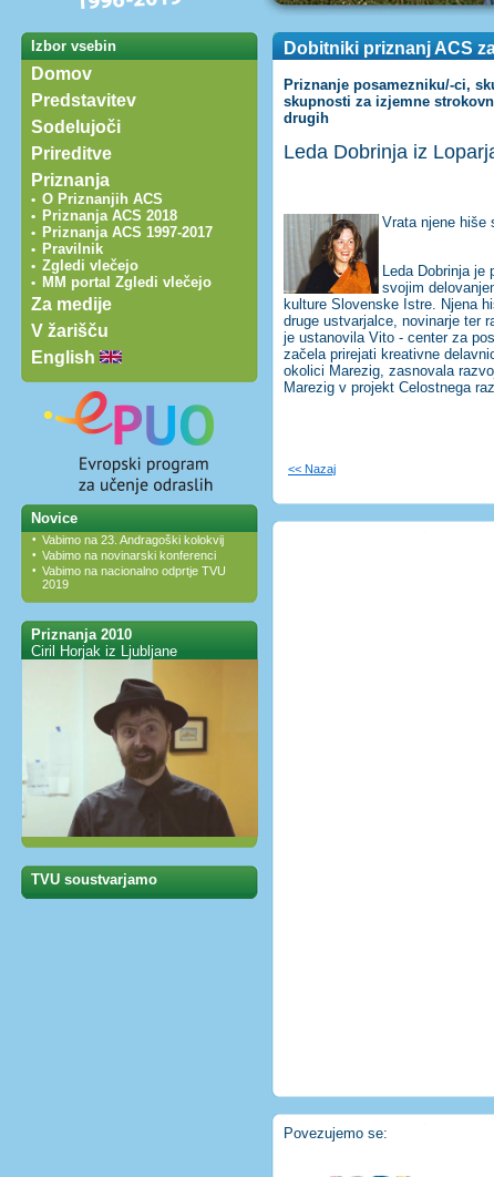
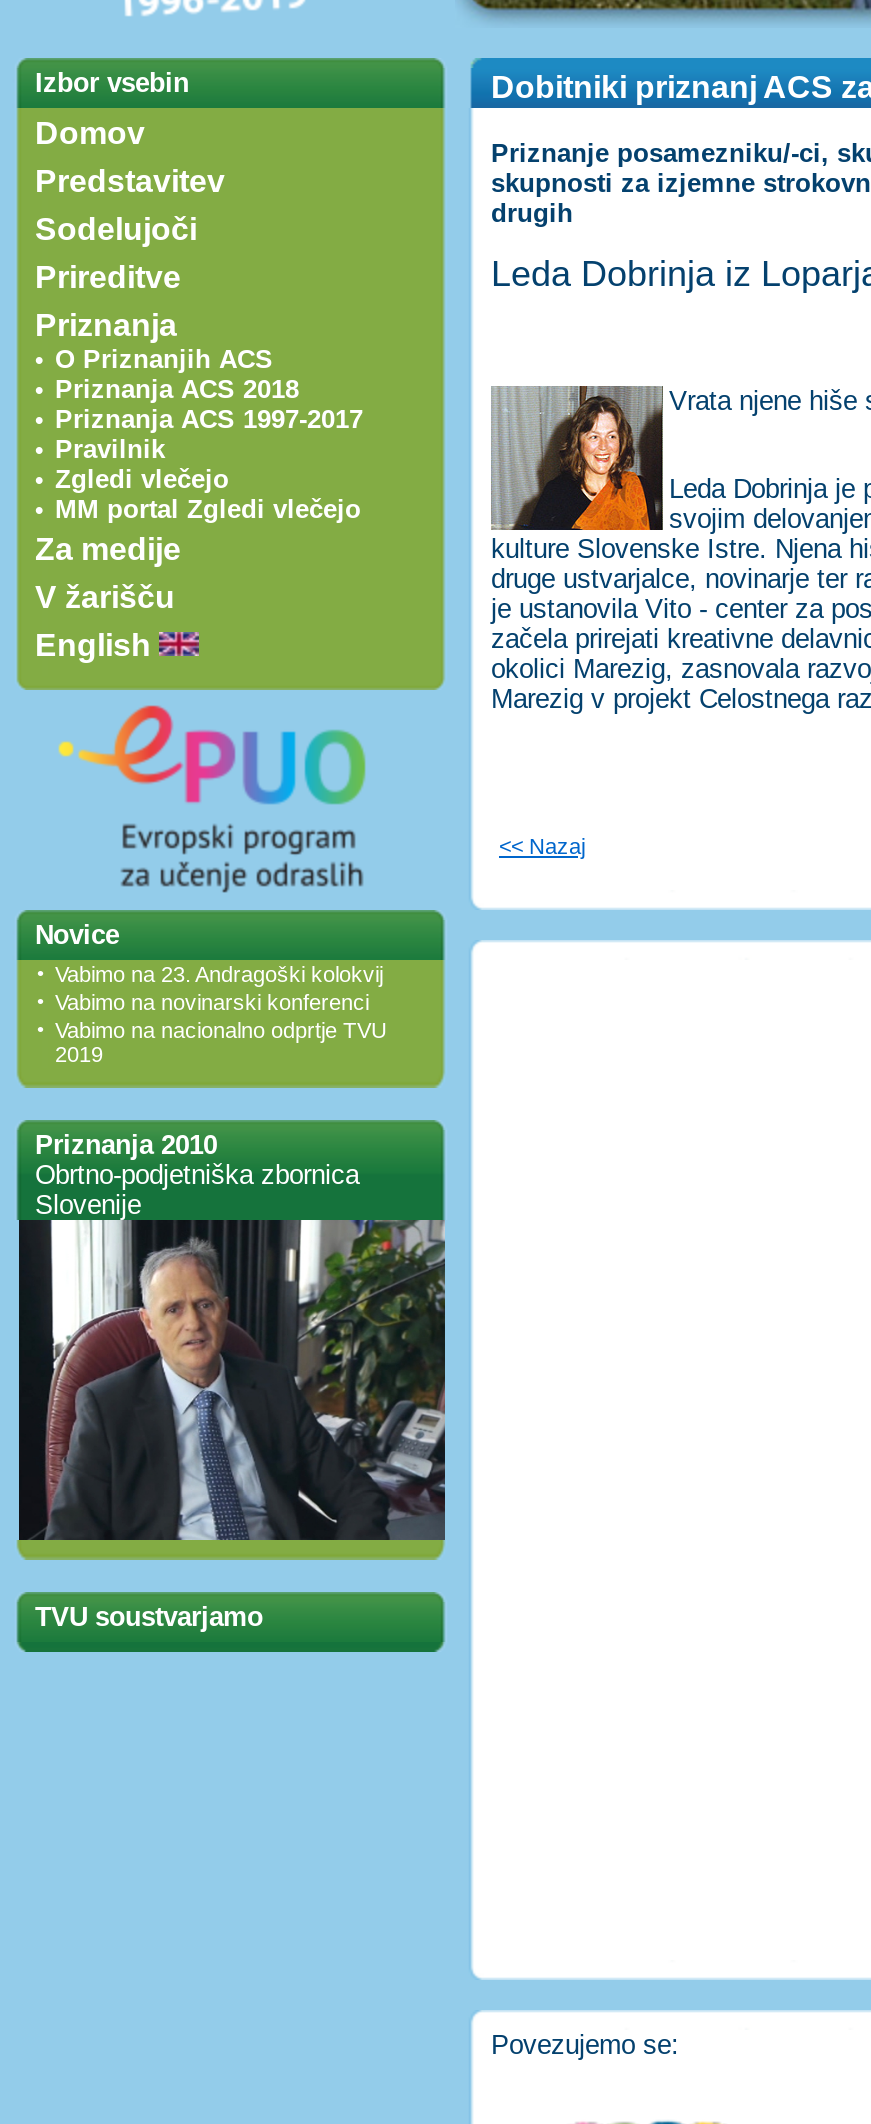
[21,643,259,838] [image] | Ciril Horjak iz Ljubljane -> [17,1160,447,1542] [image] | Obrtno-podjetniška zbornica | Slovenije

